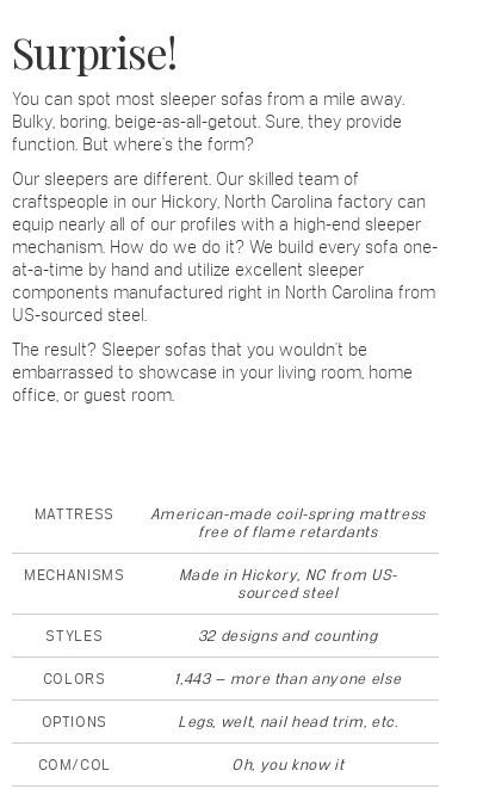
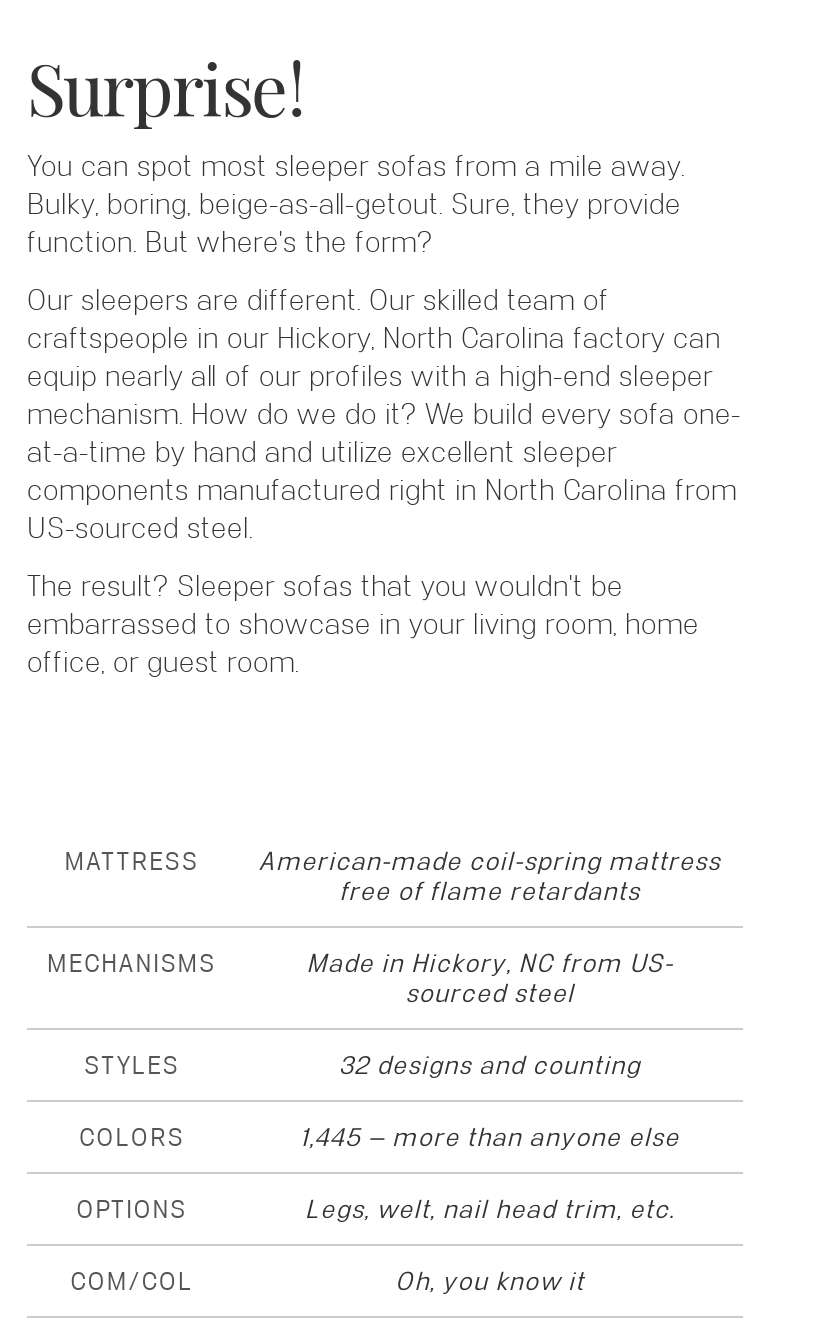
[175,669,401,687] 1,443 — more than anyone else -> [300,1121,679,1151] 1,445 — more than anyone else

